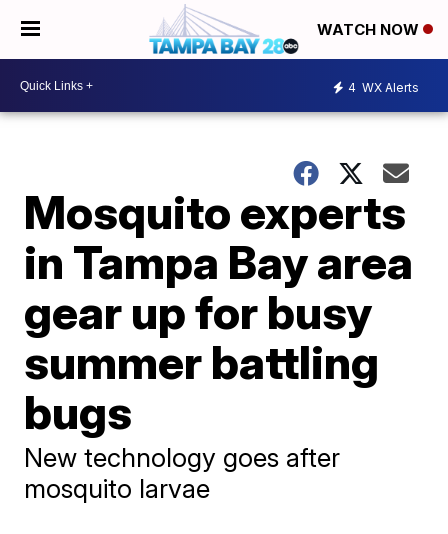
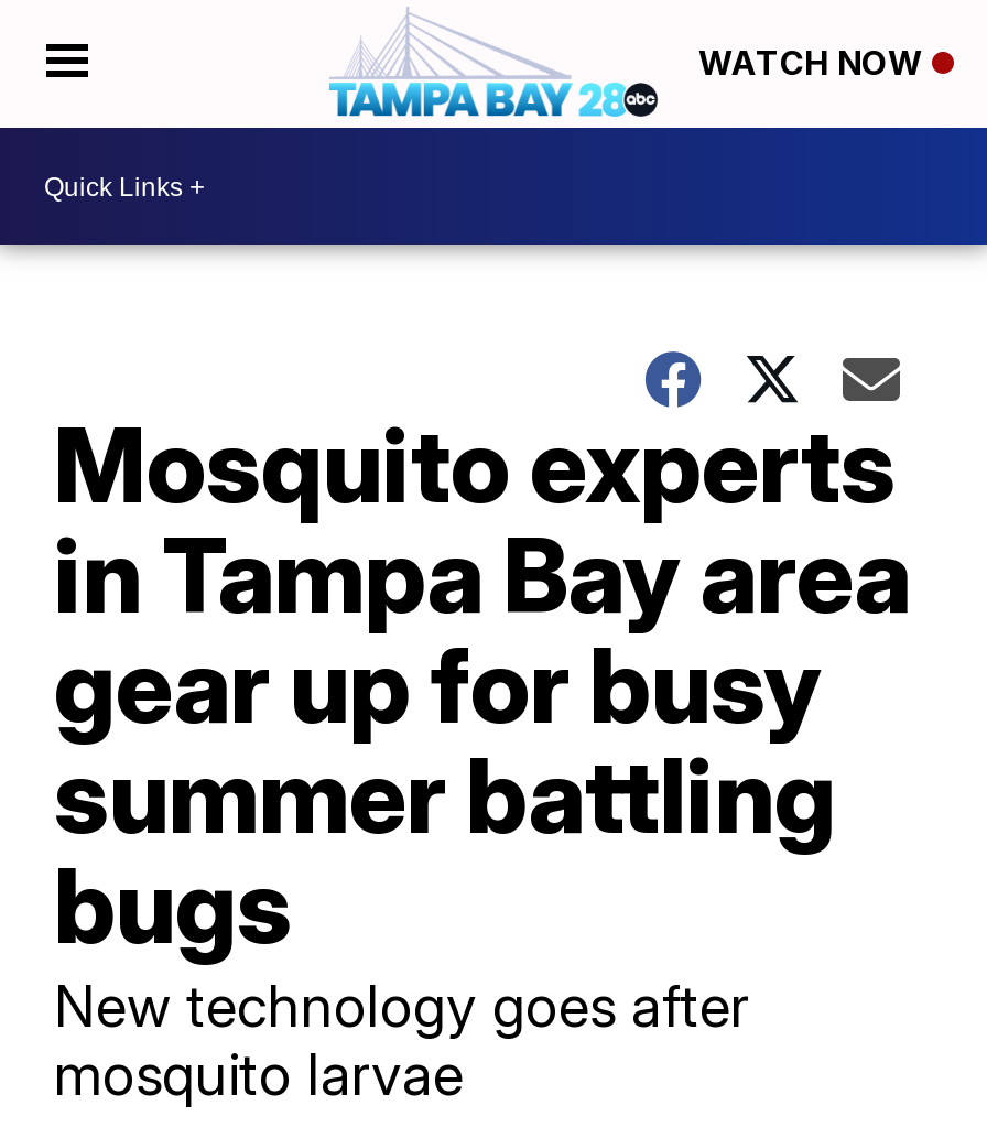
[348,79,419,94] 4 WX Alerts -> none

